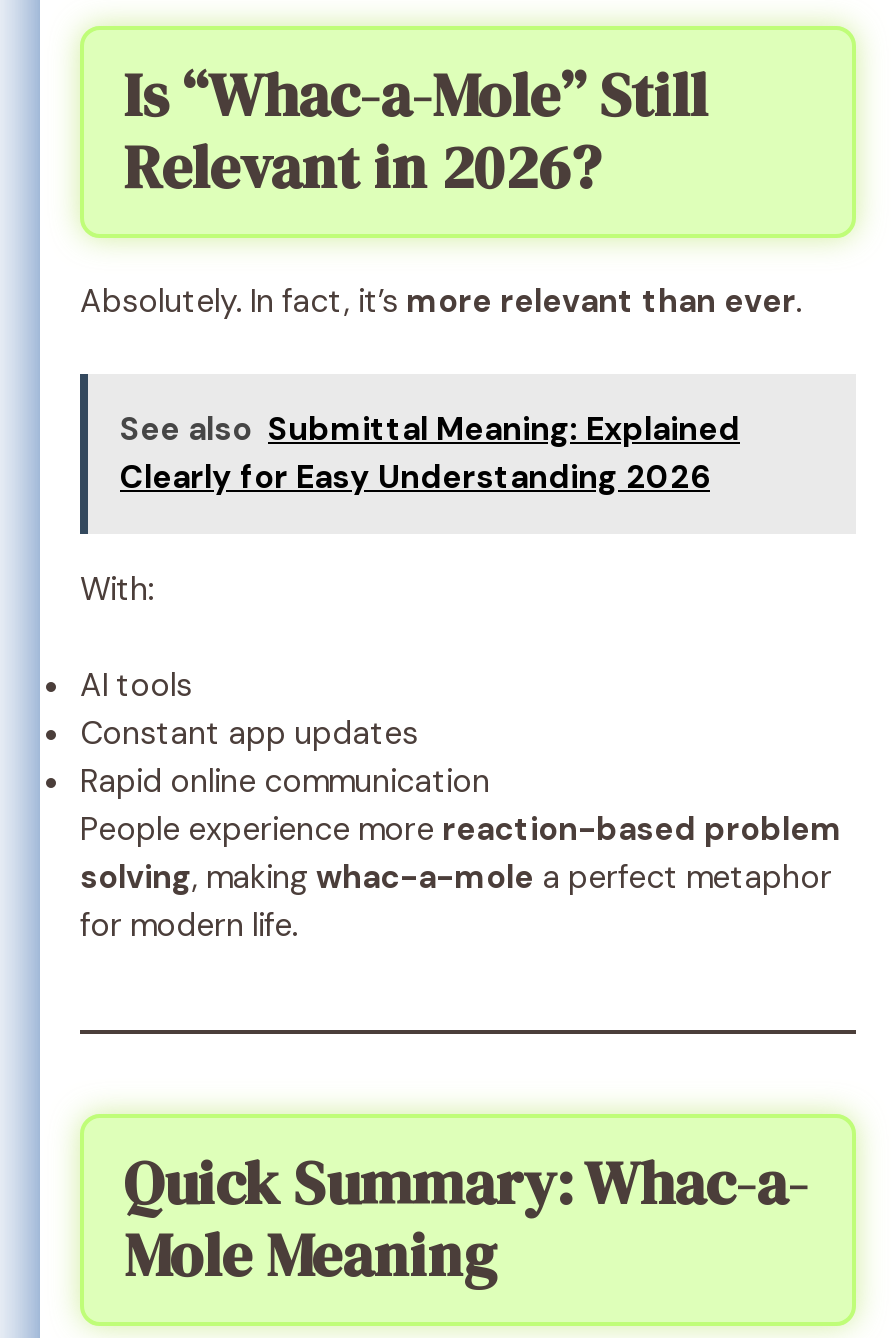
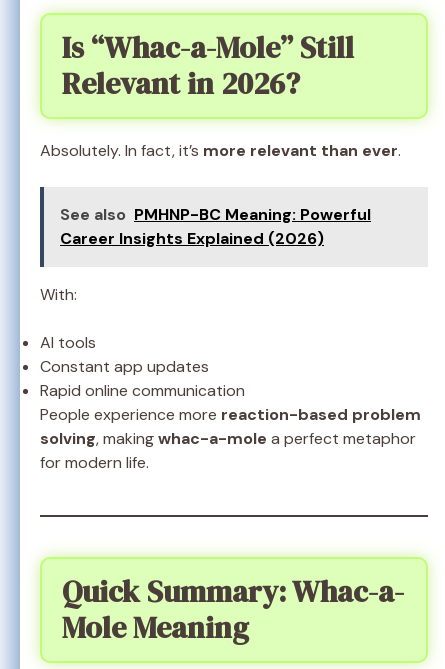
[120,408,740,498] See also Submittal Meaning: Explained | Clearly for Easy Understanding 2026 -> [60,204,371,249] See also PMHNP-BC Meaning: Powerful | Career Insights Explained (2026)

